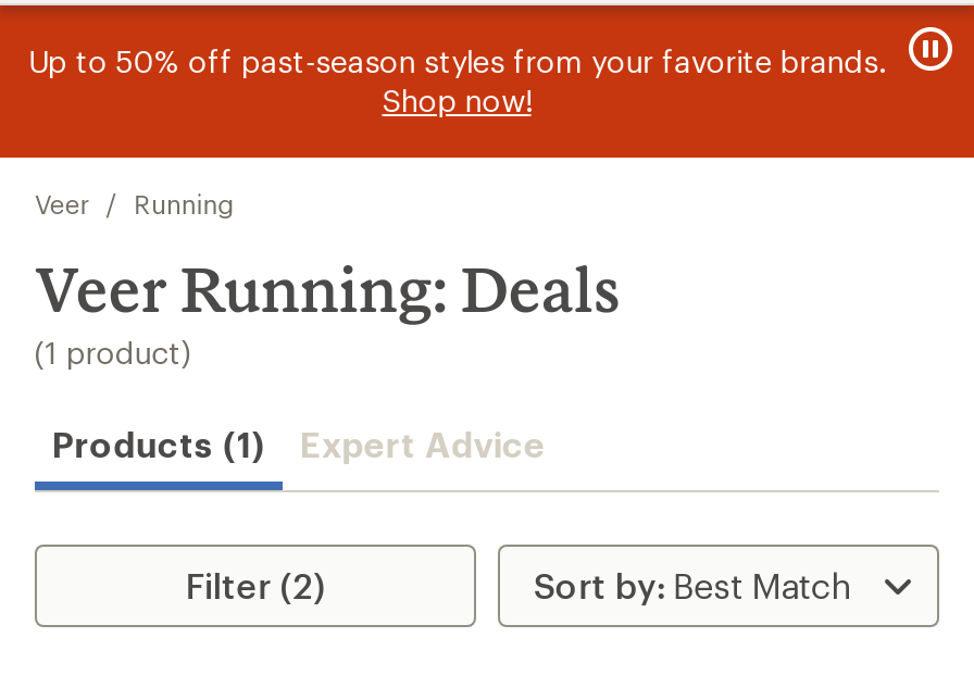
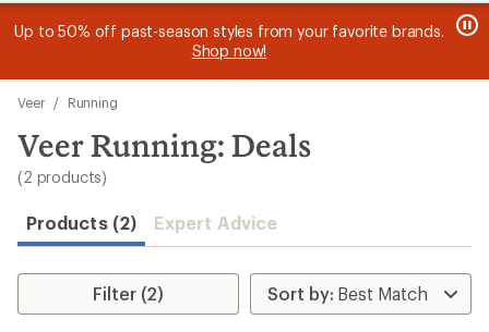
[35,334,192,371] (1 product) -> [17,168,107,186] (2 products)
[52,423,546,464] Products (1) Expert Advice -> [26,212,277,233] Products (2) Expert Advice

